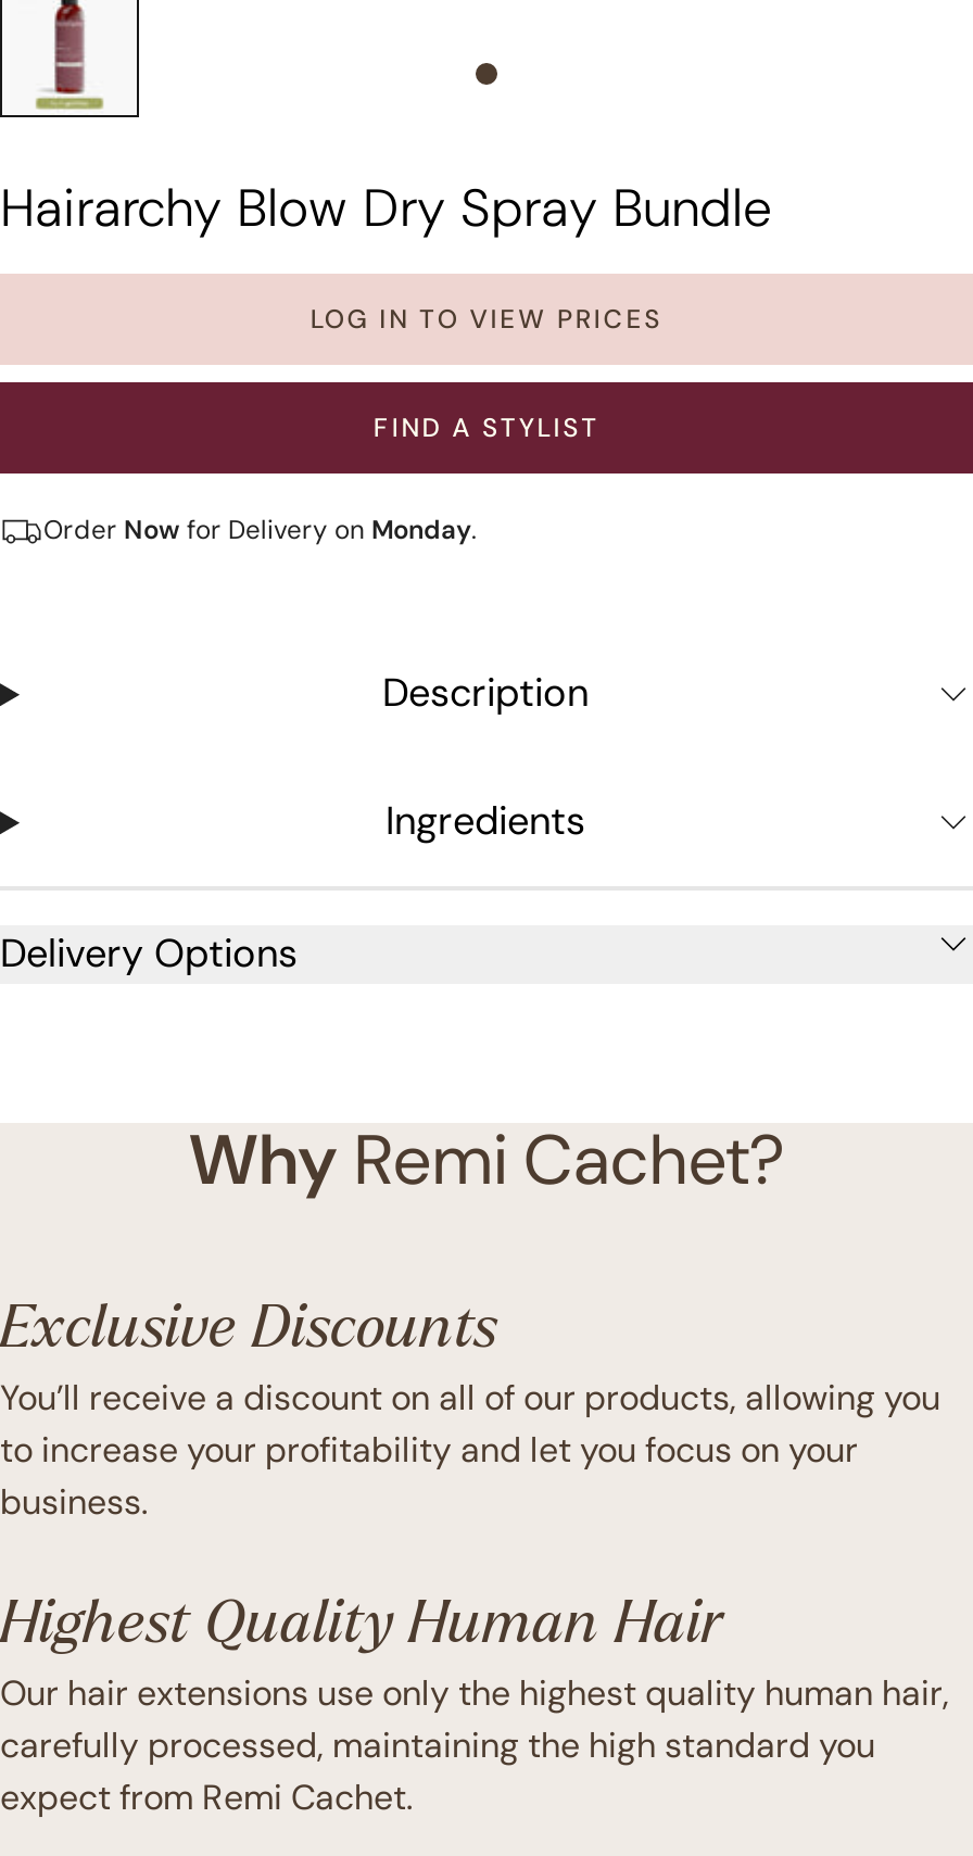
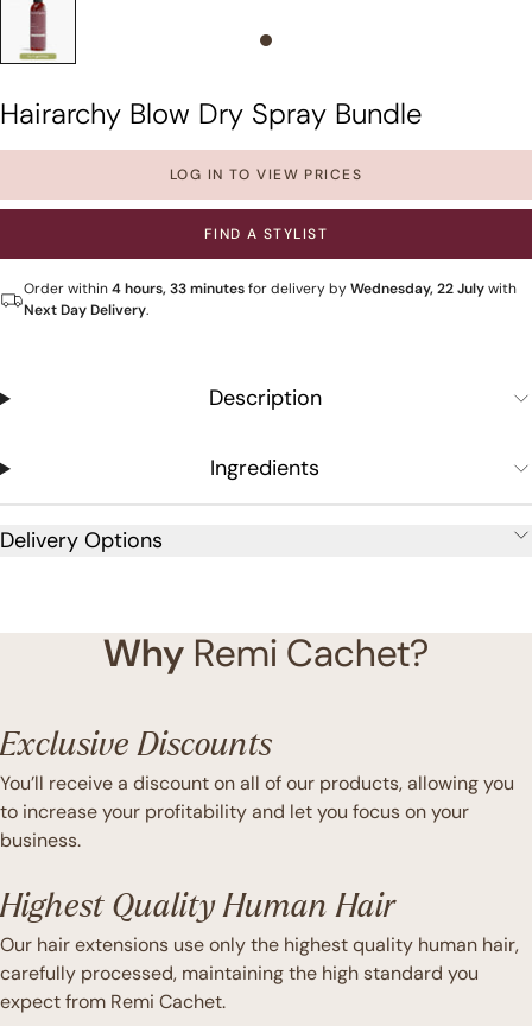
[43,513,471,548] Order Now for Delivery on Monday -> [24,280,517,320] Order within 4 hours, 33 minutes for delivery by Wednesday, 22 July with | Next Day Delivery

